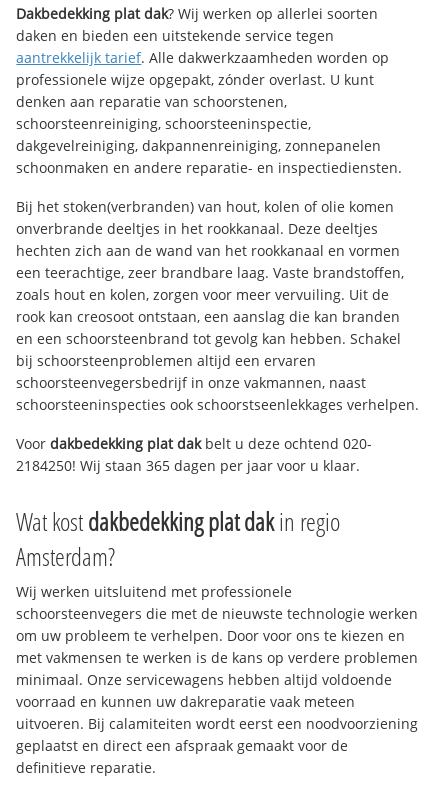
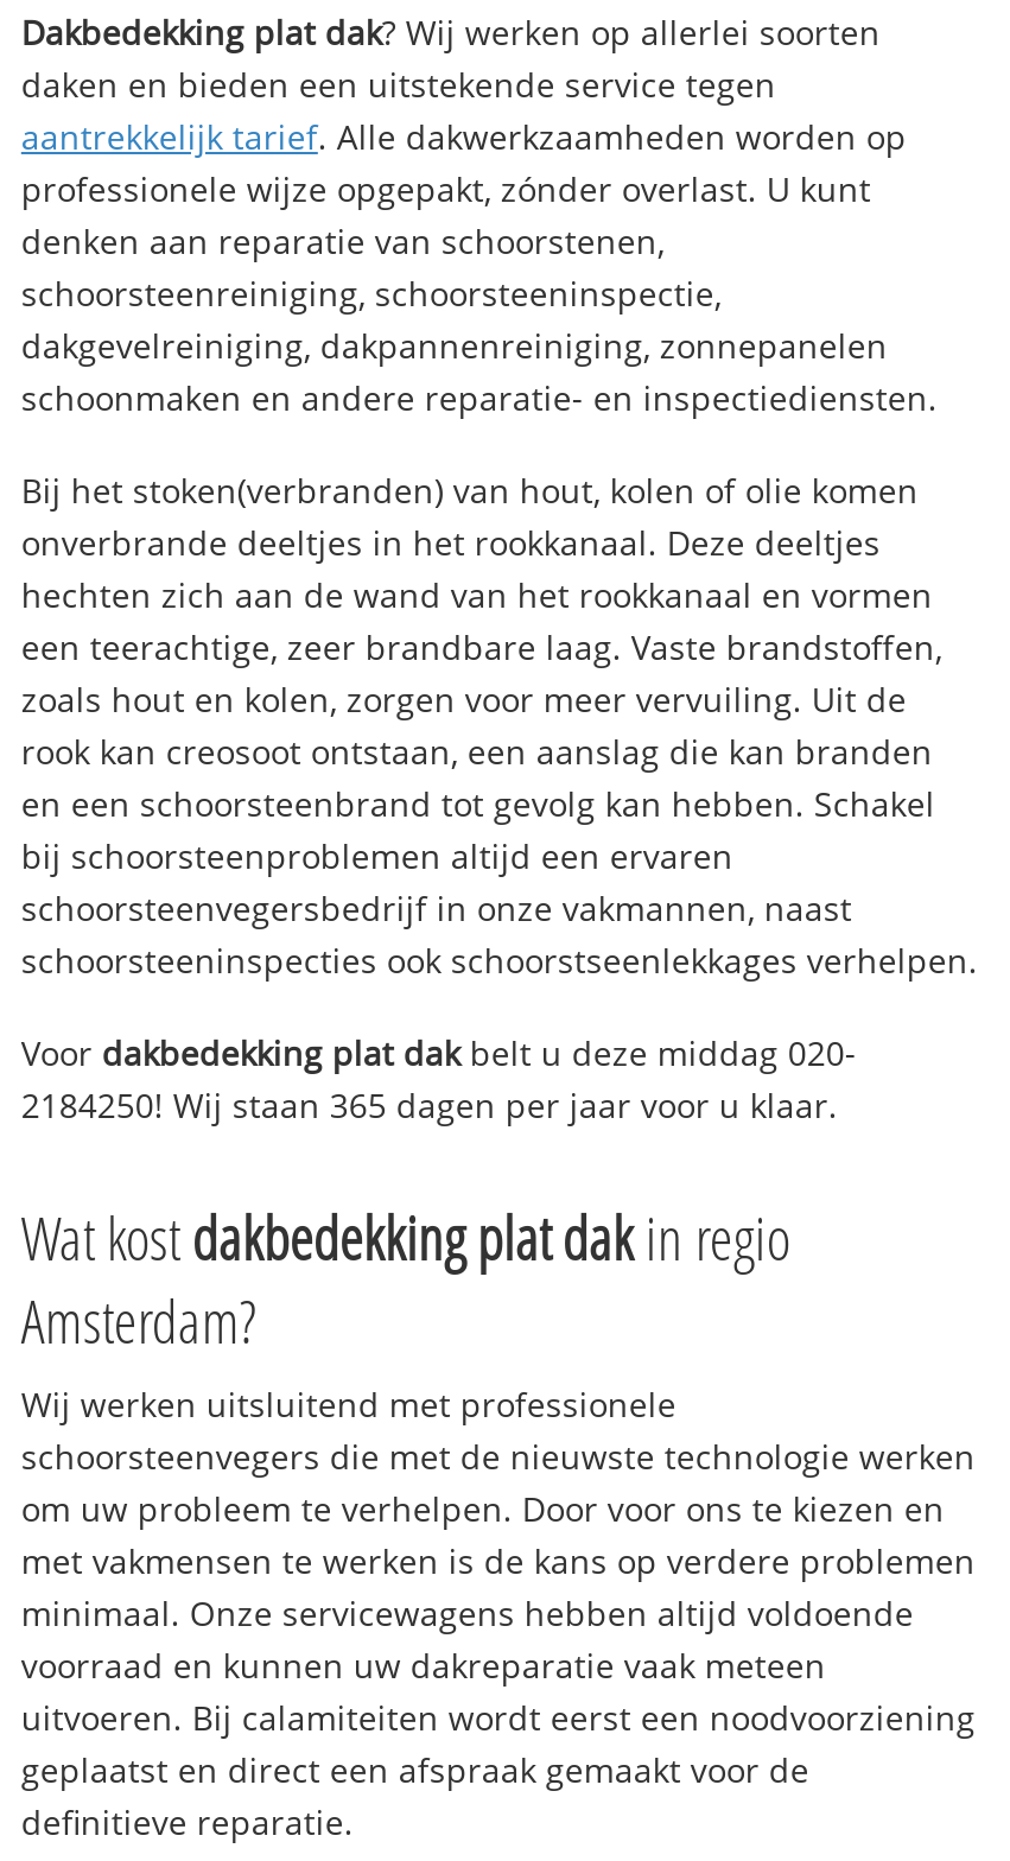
[16,434,372,453] Voor dakbedekking plat dak belt u deze ochtend 020- -> [21,1030,857,1075] Voor dakbedekking plat dak belt u deze middag 020-

